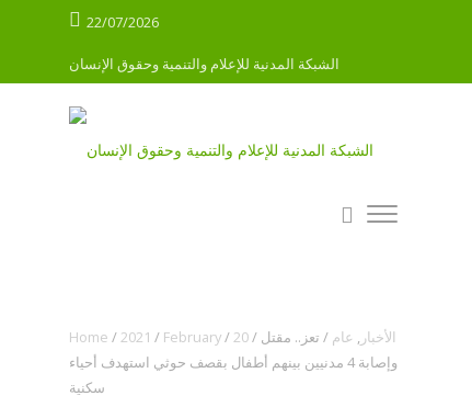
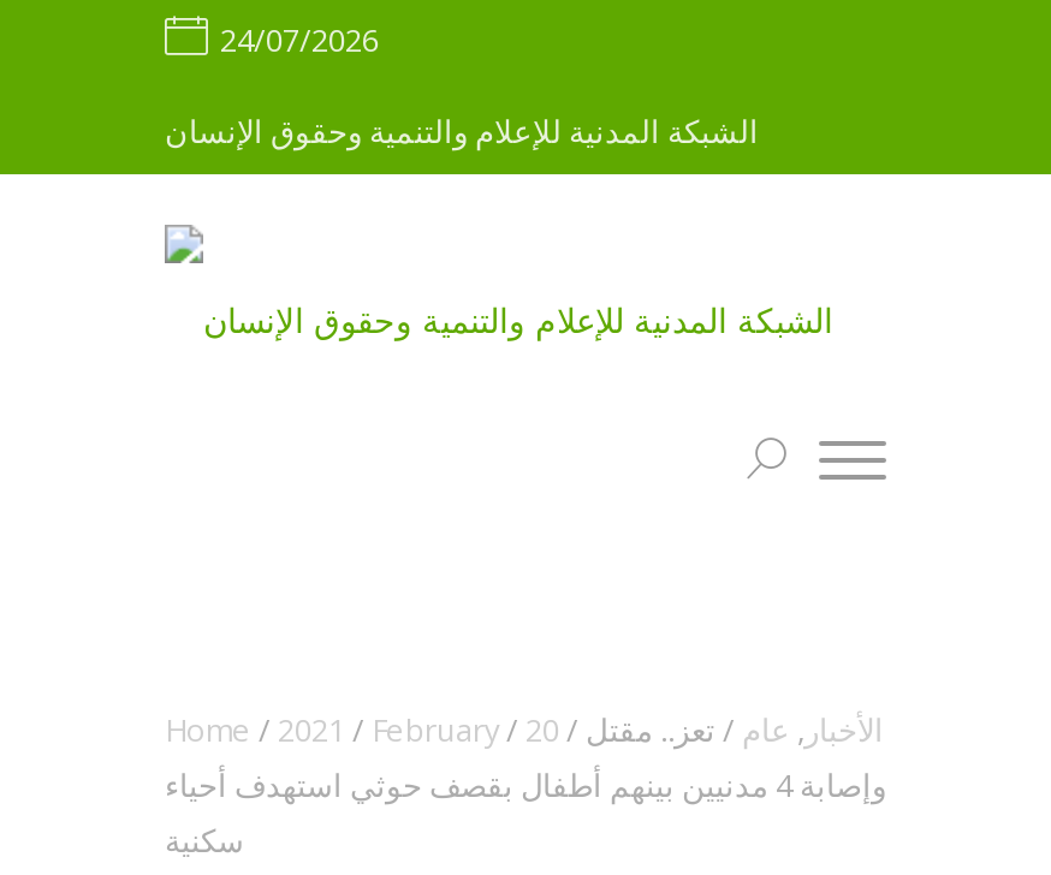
[87,12,159,32] 22/07/2026 -> [220,18,379,61] 24/07/2026

